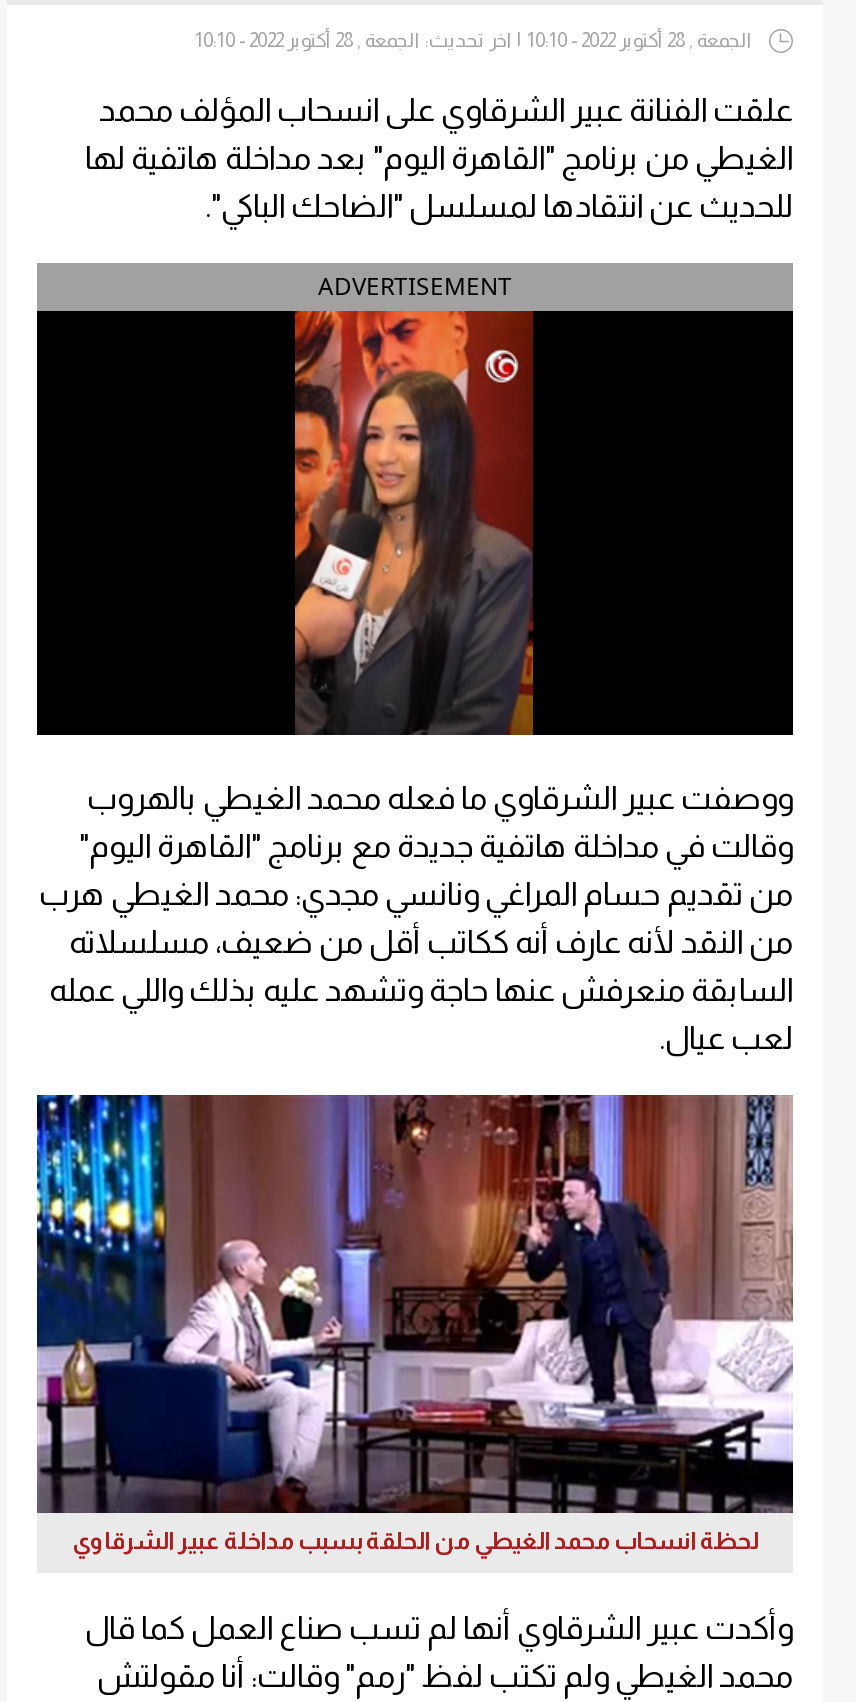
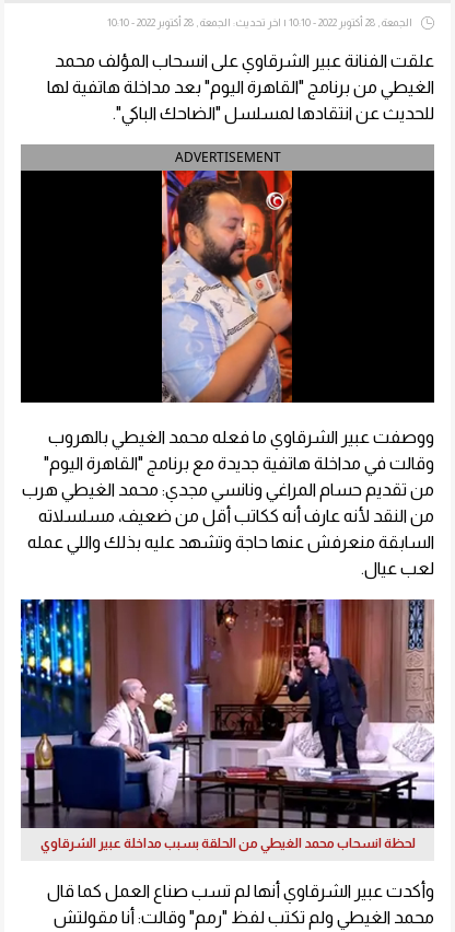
[293,309,533,737] [image] -> [161,170,292,404] [image]

